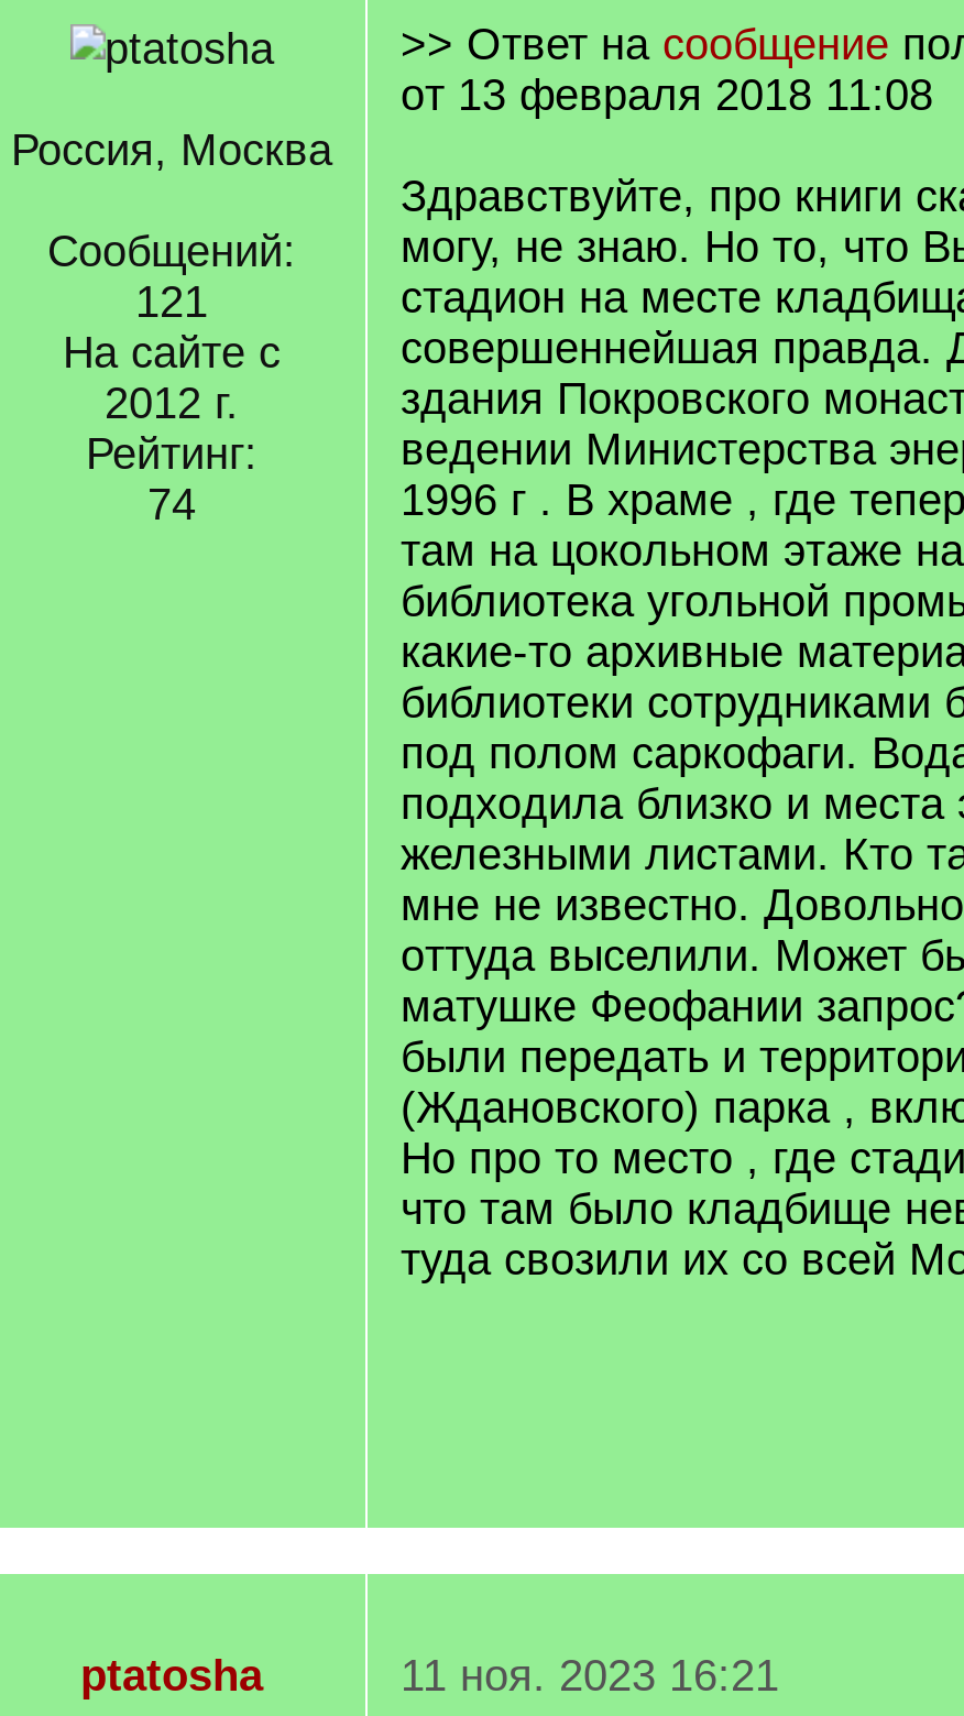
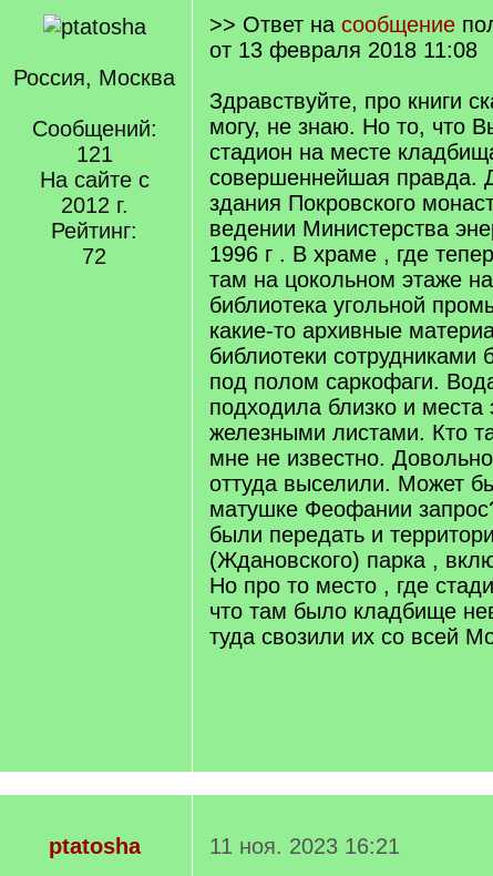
[147,480,196,528] 74 -> [82,244,106,268] 72

